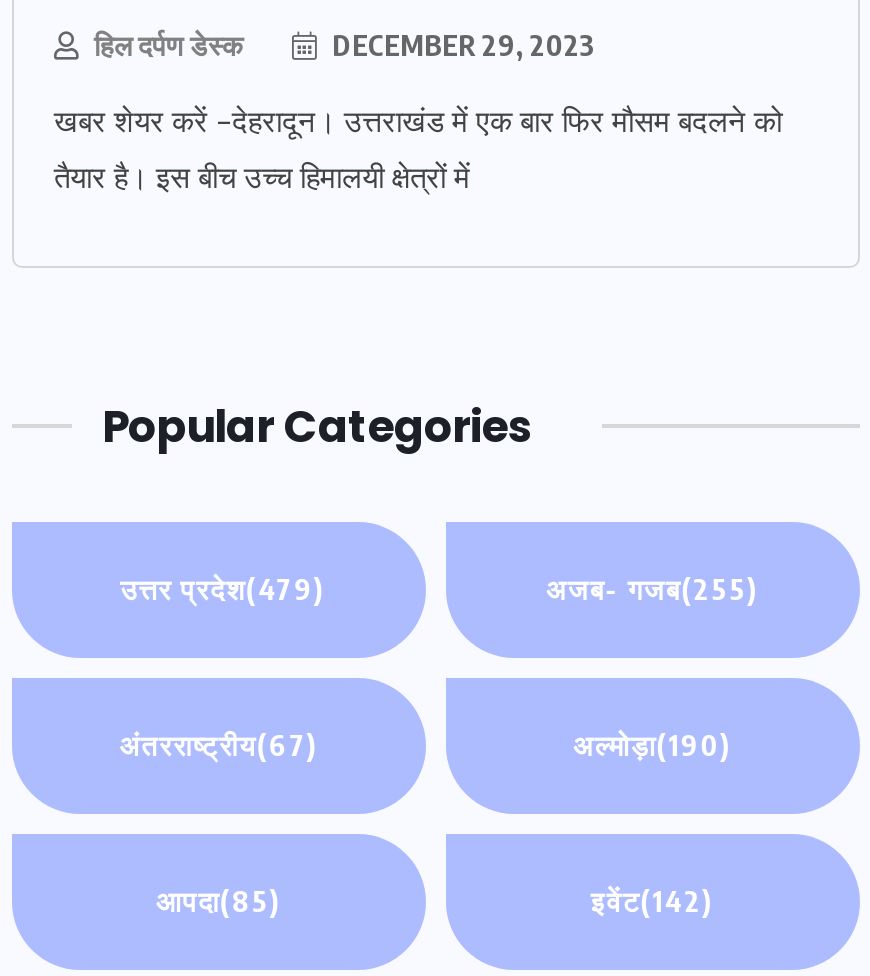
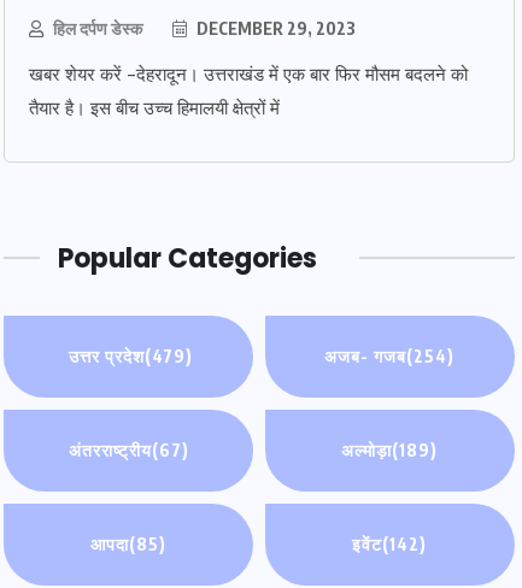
[546,572,760,606] अजब- गजब(255) -> [325,346,455,366] अजब- गजब(254)
[573,728,733,762] अल्मोड़ा(190) -> [342,440,438,460] अल्मोड़ा(189)

